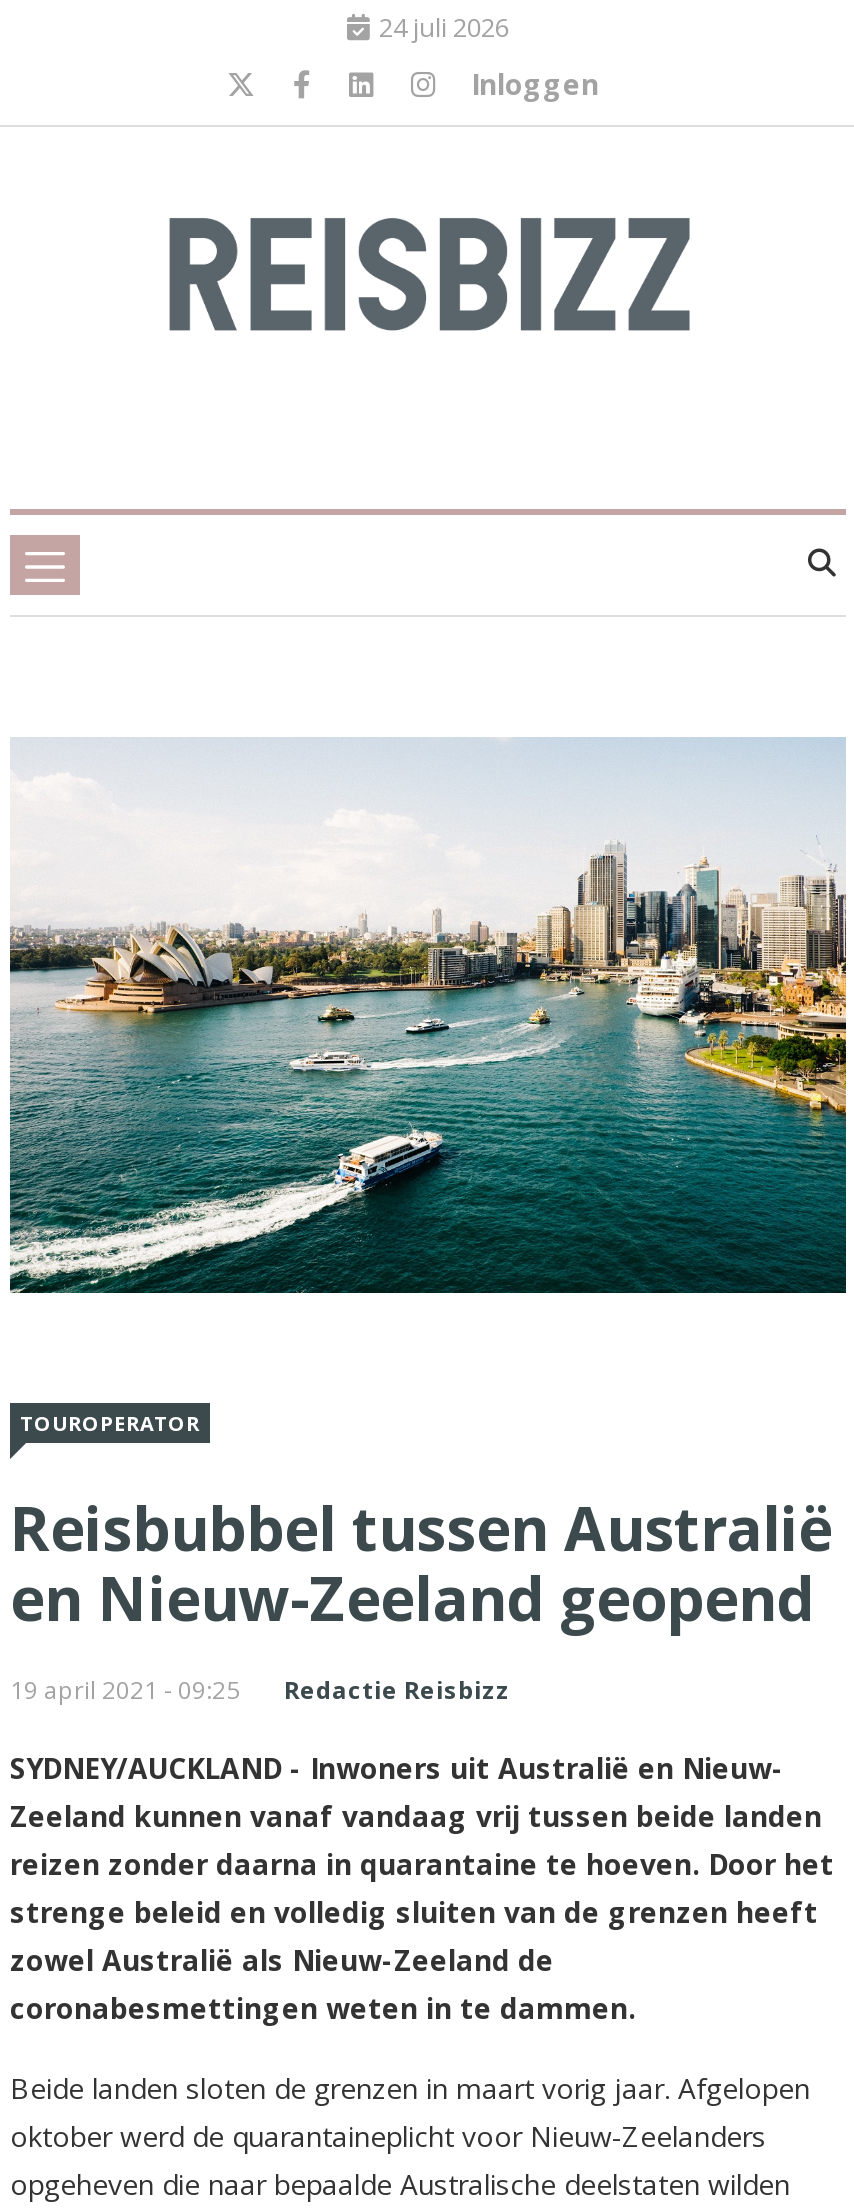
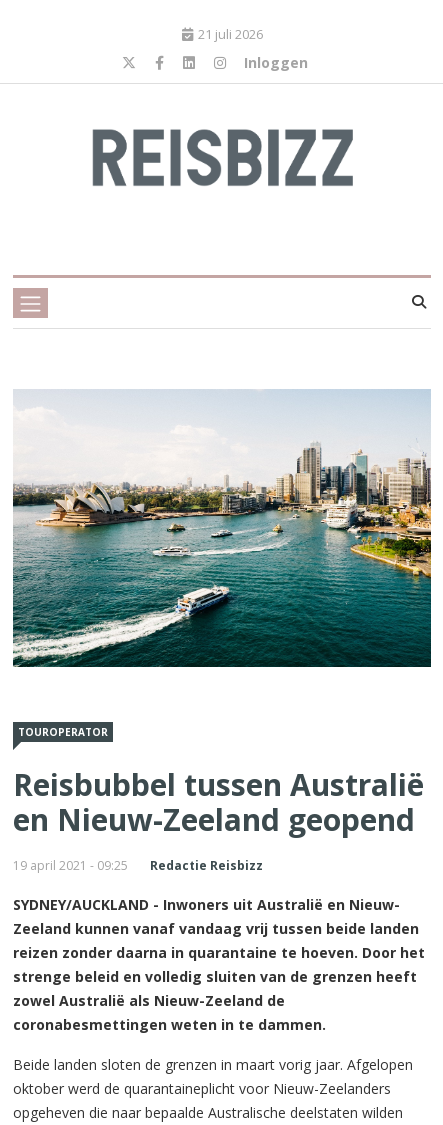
[379,9,509,45] 24 juli 2026 -> [197,25,262,43] 21 juli 2026

